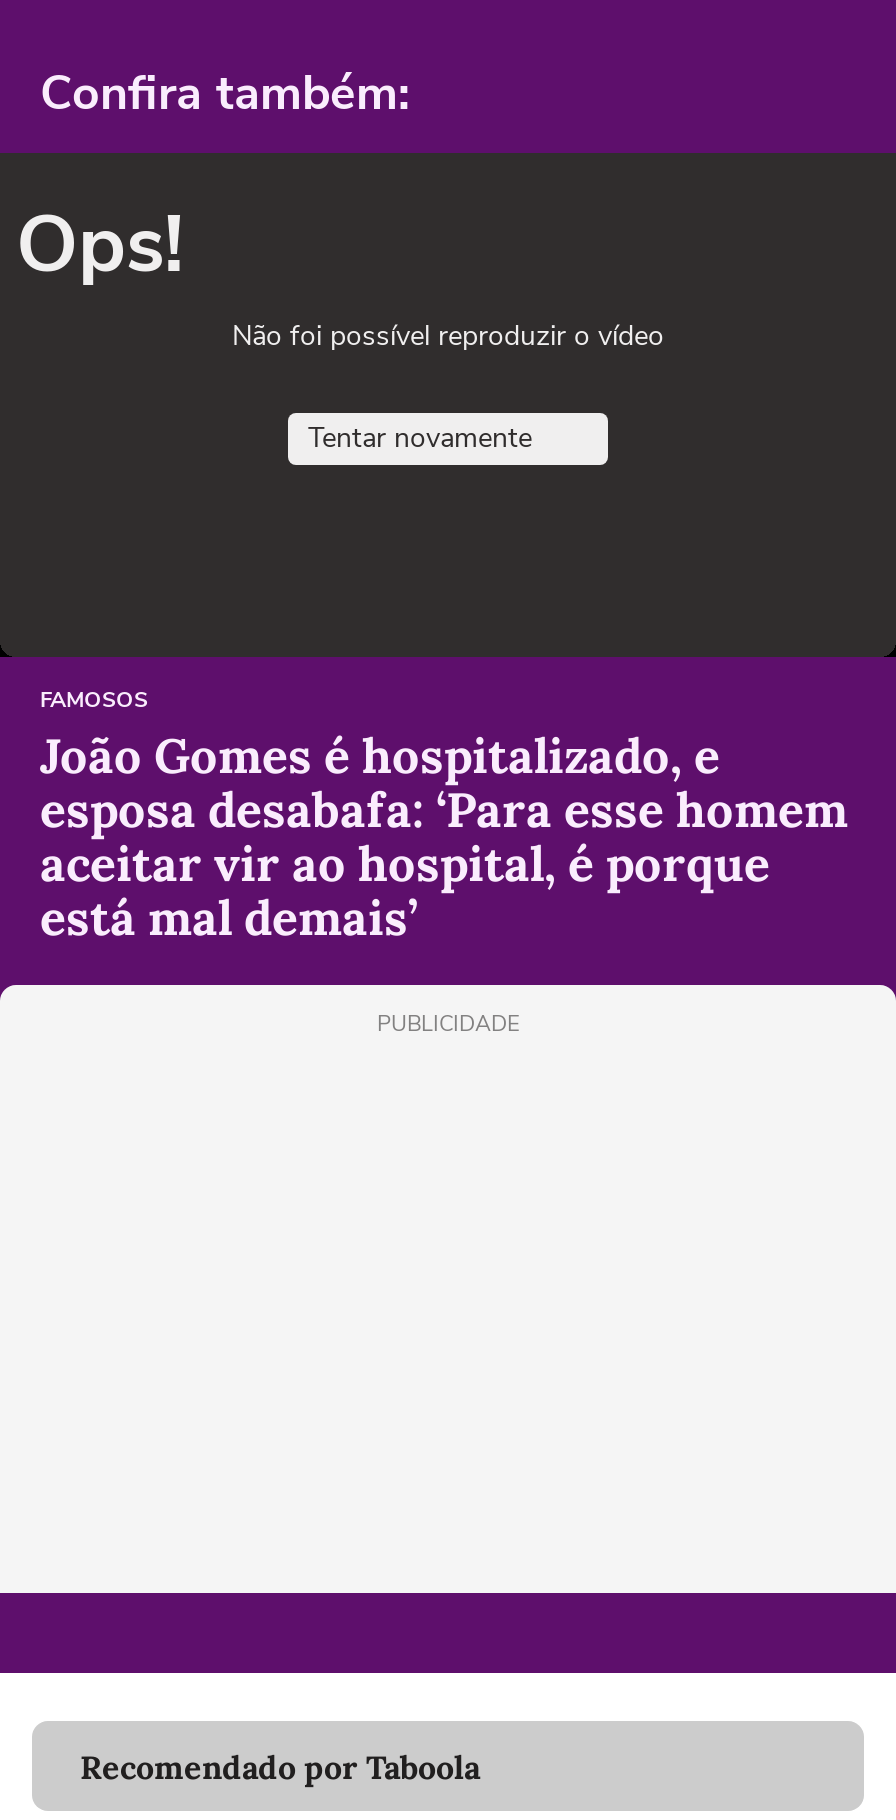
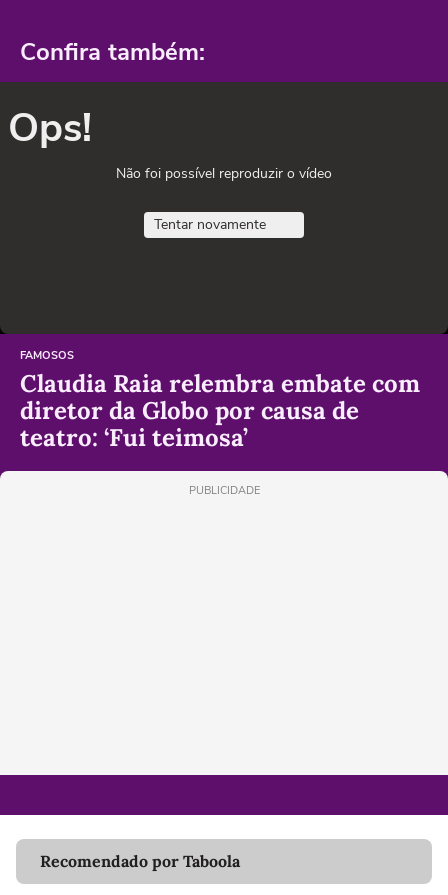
[40,726,848,950] João Gomes é hospitalizado, e | esposa desabafa: ‘Para esse homem | aceitar vir ao hospital, é porque | está mal demais’ -> [20,368,420,453] Claudia Raia relembra embate com | diretor da Globo por causa de | teatro: ‘Fui teimosa’

